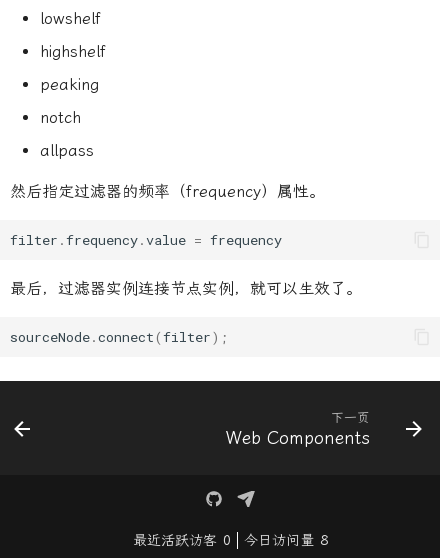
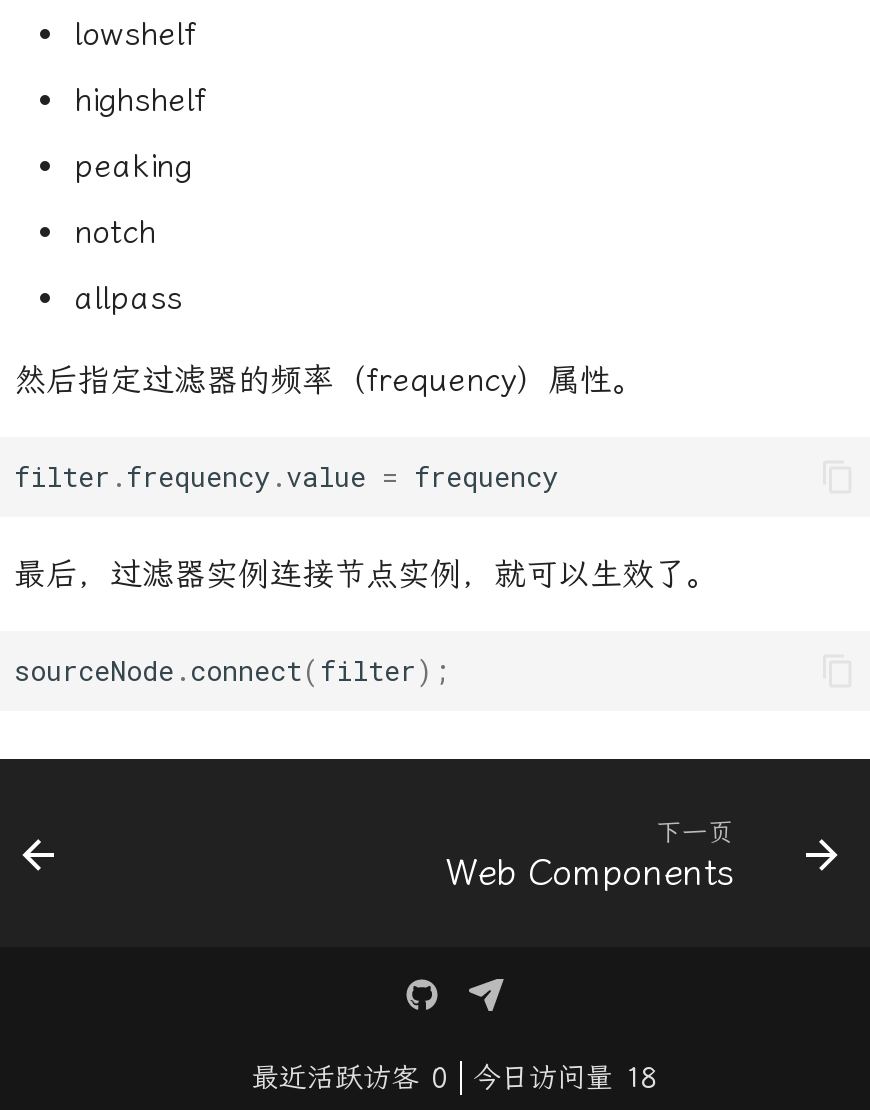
[132,532,327,549] 最近活跃访客 0 今日访问量 8 -> [251,1061,657,1095] 最近活跃访客 0 今日访问量 18

